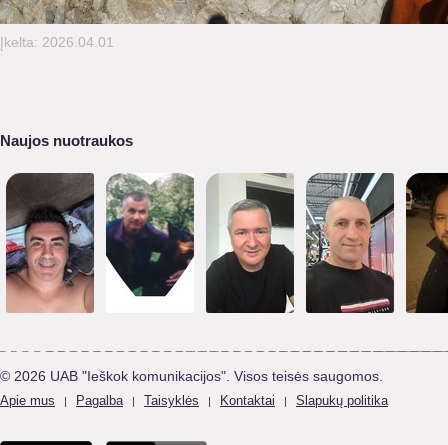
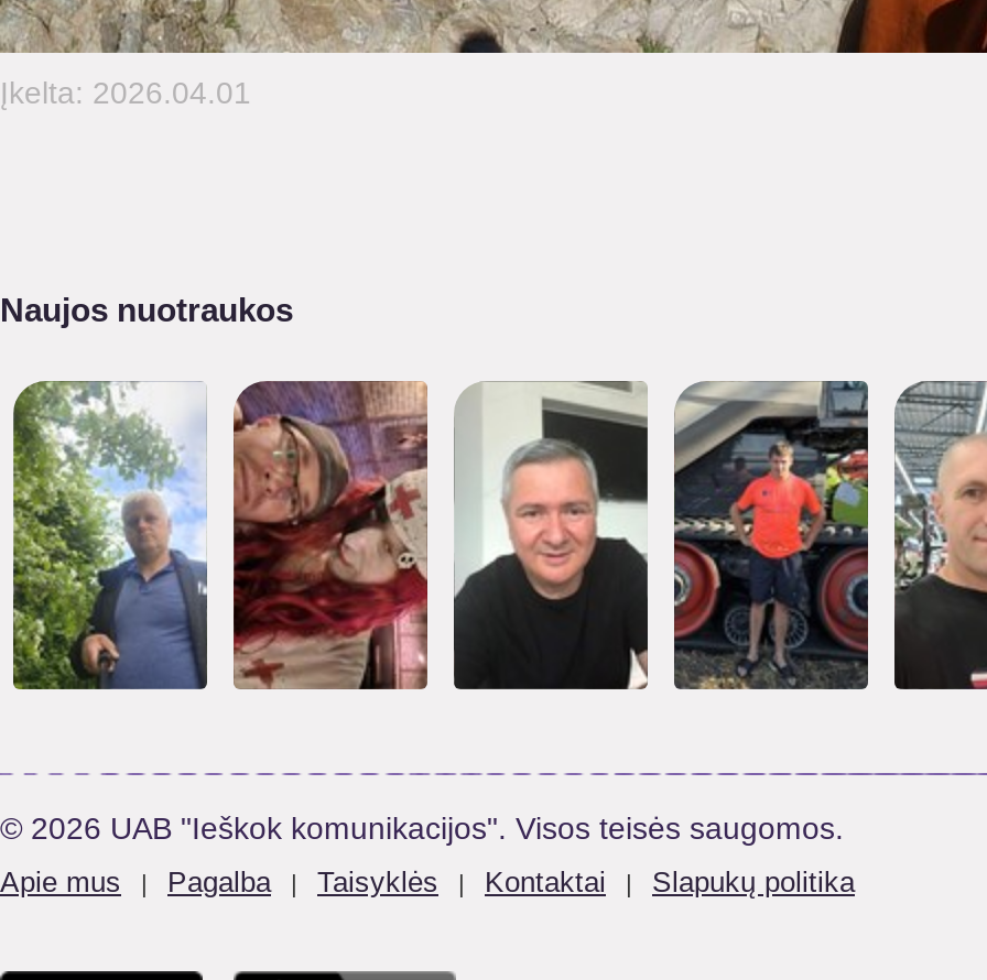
[6,172,95,313] [image] -> [11,379,209,692] [image]
[105,173,194,313] [image] -> [231,379,430,692] [image]
[306,172,395,313] [image] -> [672,379,870,692] [image]
[405,173,445,314] [image] -> [892,383,980,692] [image]

